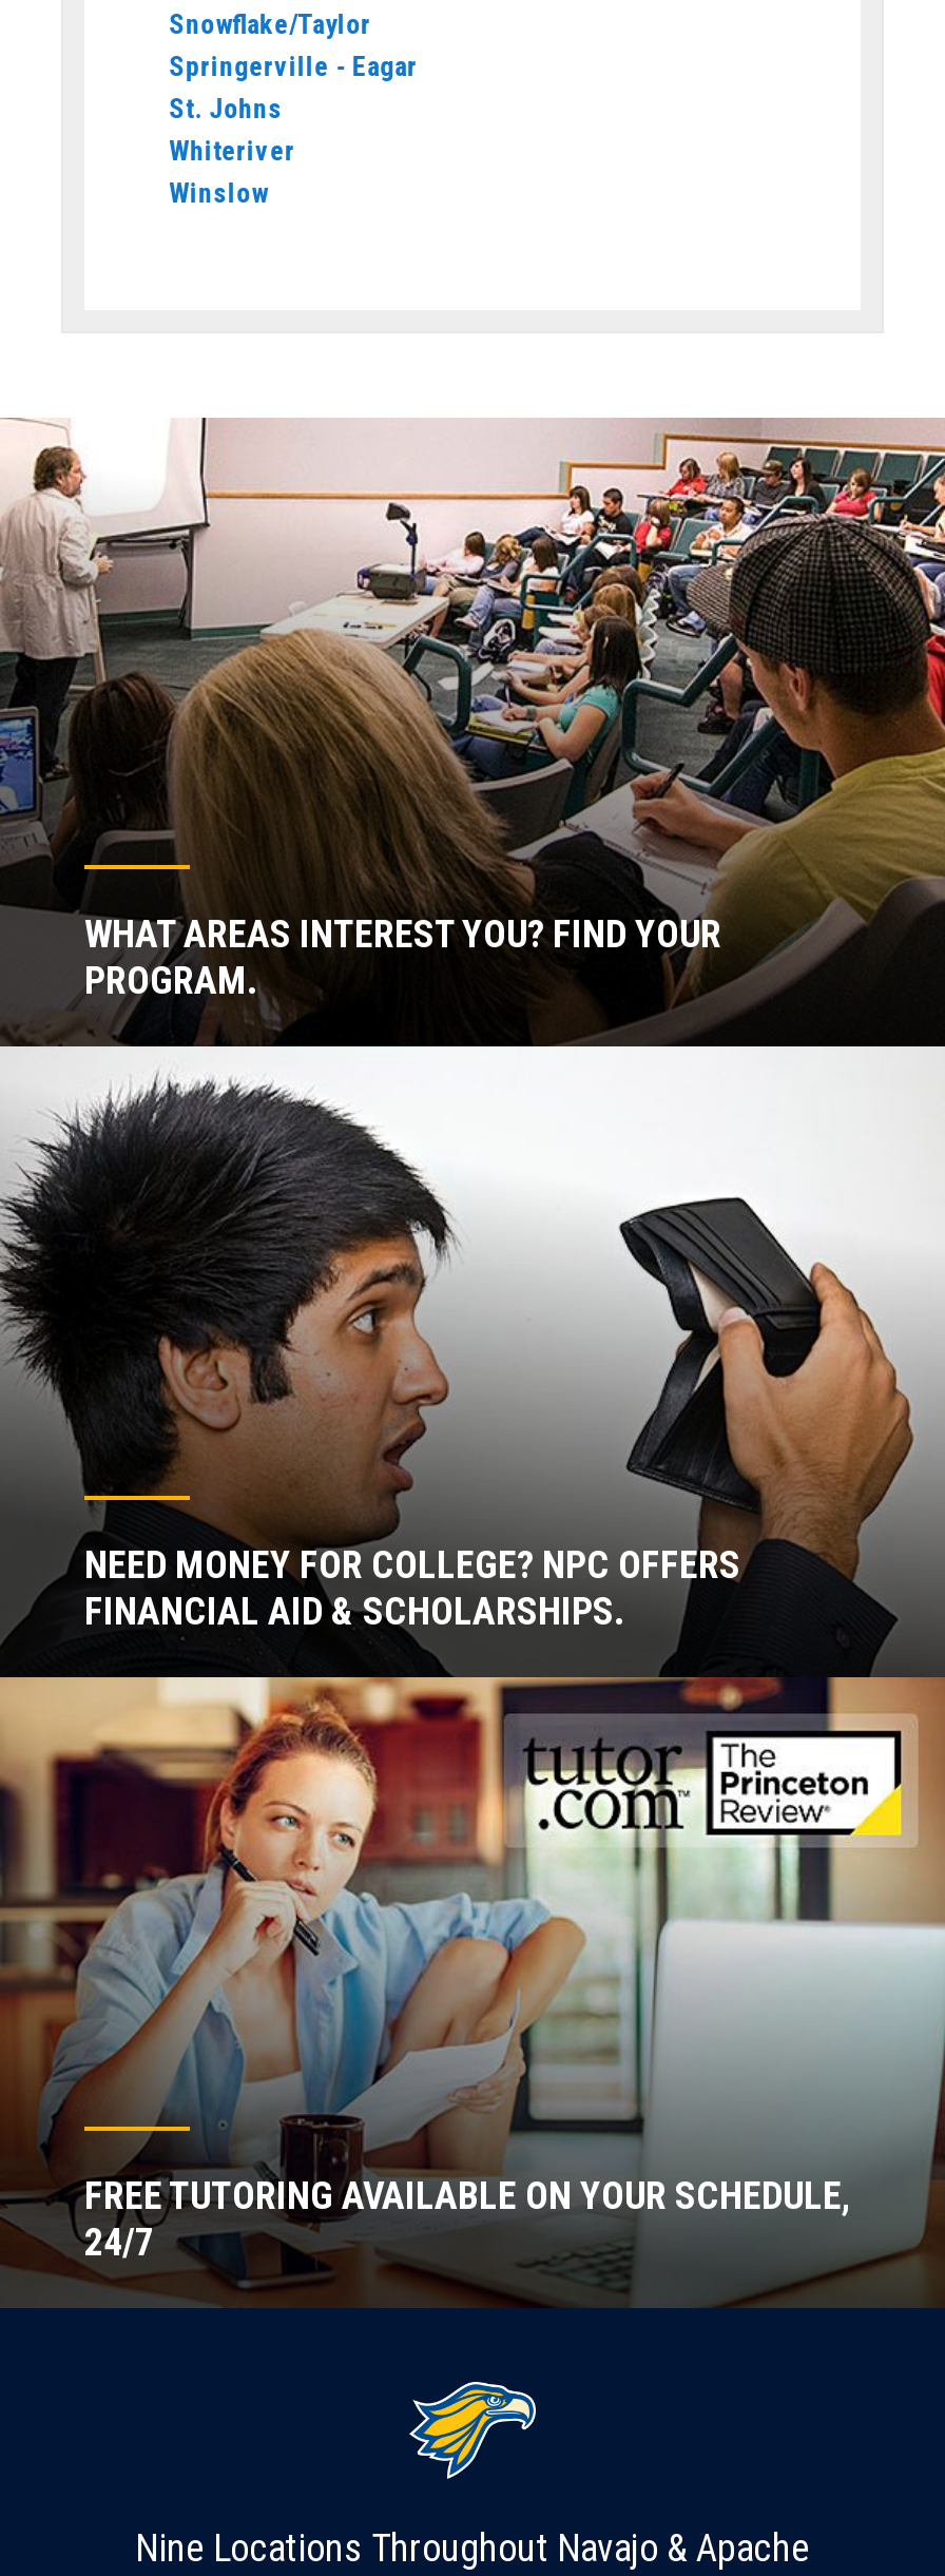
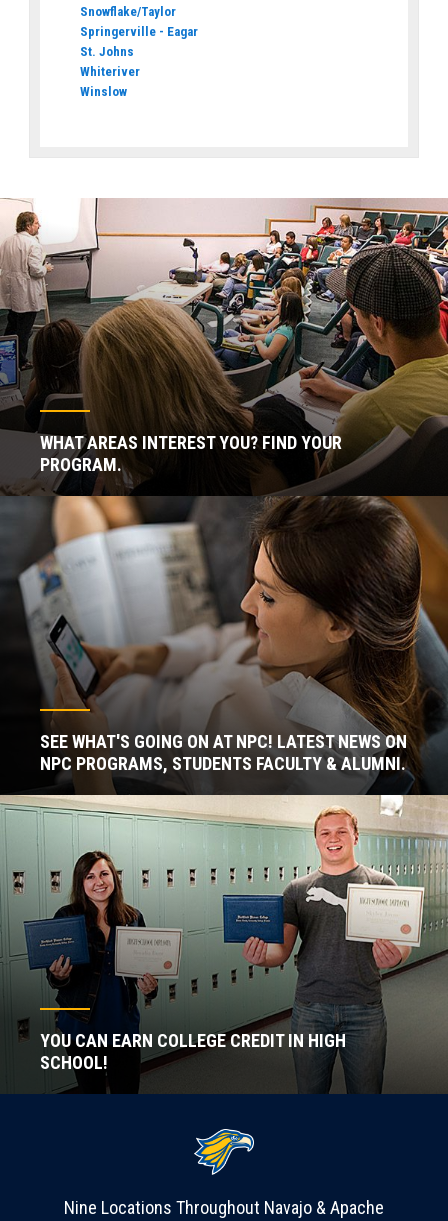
[6,1044,939,2308] [image] | NEED MONEY FOR COLLEGE? NPC OFFERS | FINANCIAL AID & SCHOLARSHIPS. -> [3,495,445,1094] [image] | SEE WHAT'S GOING ON AT NPC! LATEST NEWS ON | NPC PROGRAMS, STUDENTS FACULTY & ALUMNI.
[84,2172,852,2263] FREE TUTORING AVAILABLE ON YOUR SCHEDULE, | 24/7 -> [40,1030,346,1073] YOU CAN EARN COLLEGE CREDIT IN HIGH | SCHOOL!

